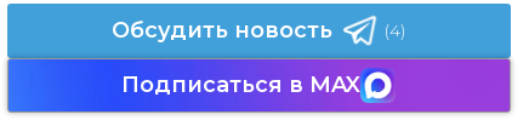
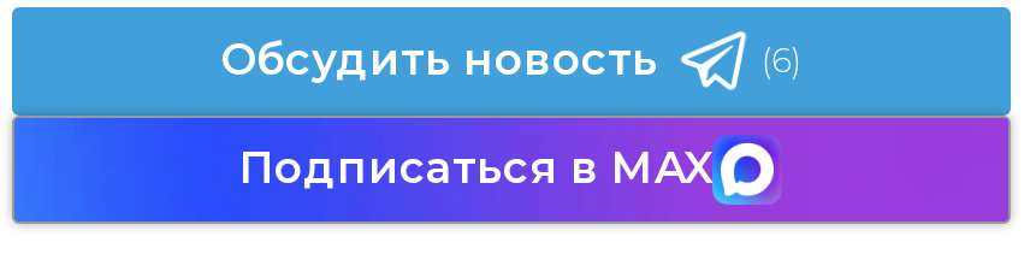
[385,19,405,41] (4) -> [762,38,800,81] (6)

